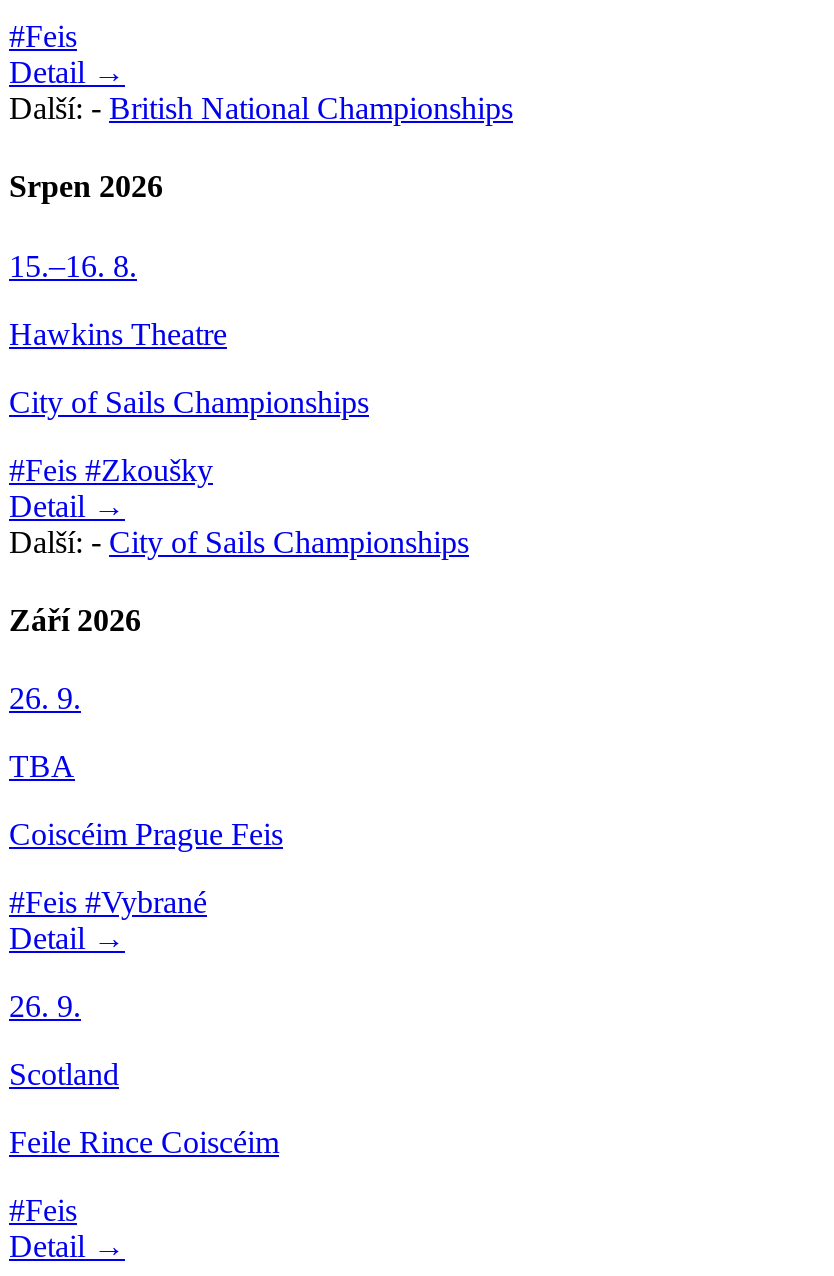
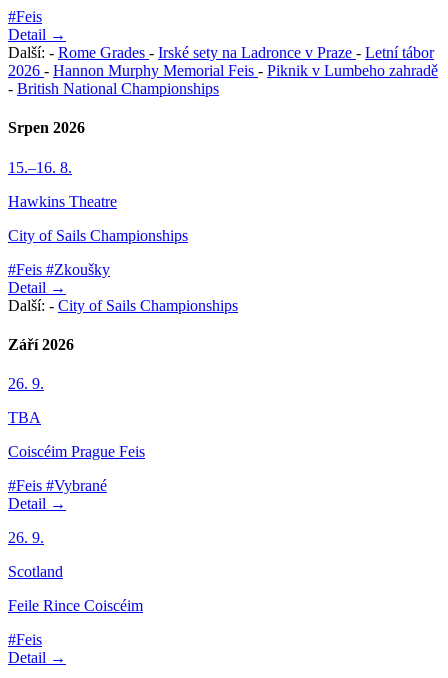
[9,91,513,125] Další: - British National Championships -> [8,44,438,97] Další: - Rome Grades - Irské sety na Ladronce v Praze - Letní tábor | 2026 - Hannon Murphy Memorial Feis - Piknik v Lumbeho zahradě | - British National Championships

